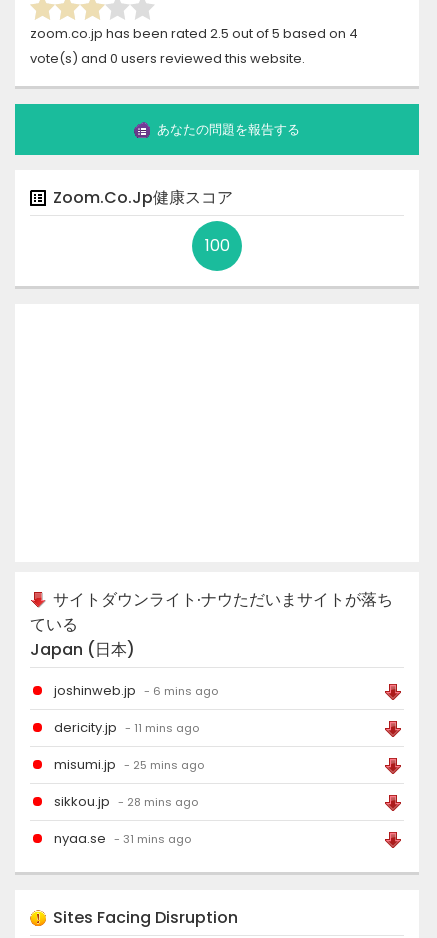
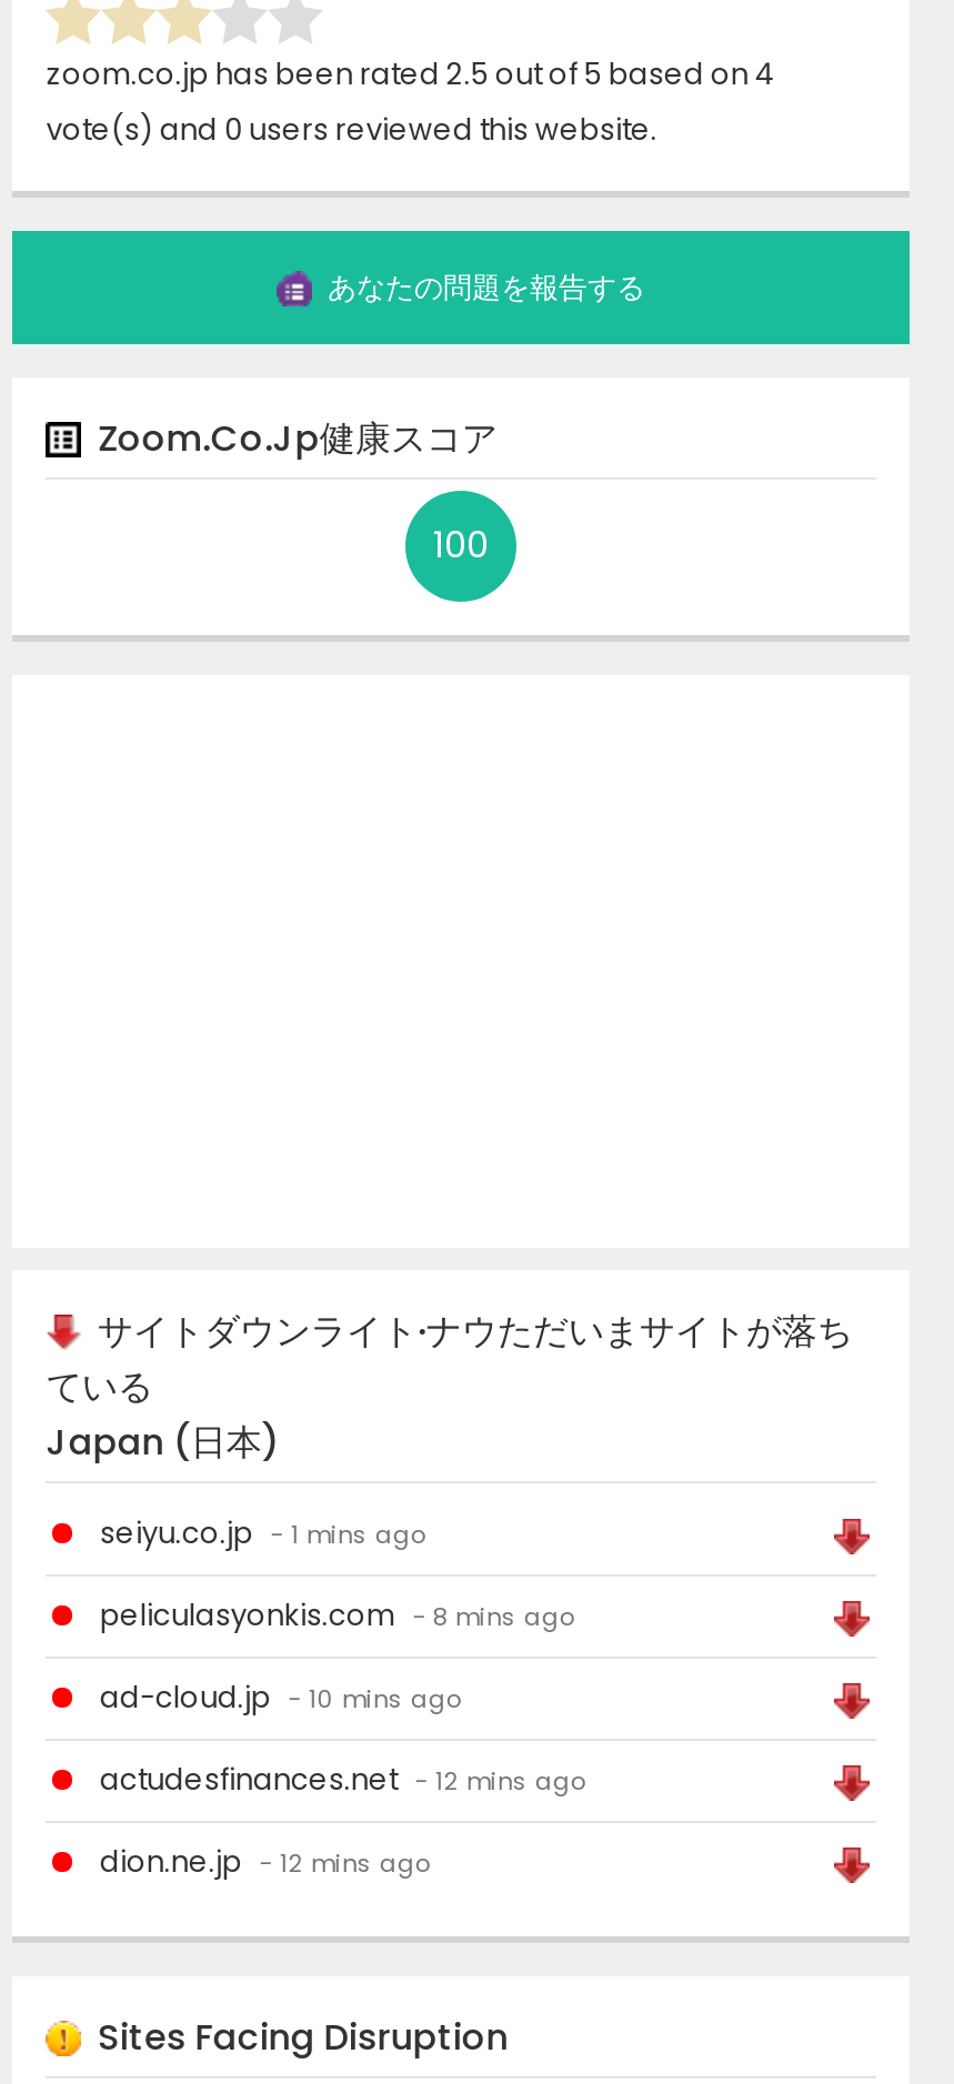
[54,681,218,700] joshinweb.jp - 6 mins ago -> [100,1511,426,1554] seiyu.co.jp - 1 mins ago
[54,718,199,737] dericity.jp - 11 mins ago -> [100,1593,575,1636] peliculasyonkis.com - 8 mins ago
[54,755,204,774] misumi.jp - 25 mins ago -> [100,1676,462,1718] ad-cloud.jp - 10 mins ago
[54,792,198,811] sikkou.jp - 28 mins ago -> [100,1758,586,1800] actudesfinances.net - 12 mins ago
[54,829,191,848] nyaa.se - 31 mins ago -> [100,1840,431,1882] dion.ne.jp - 12 mins ago

